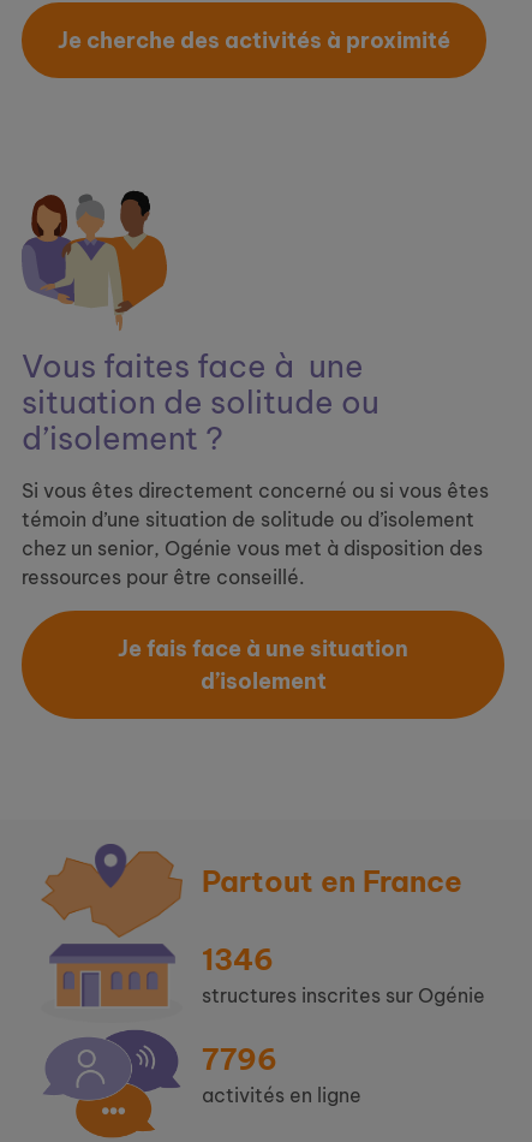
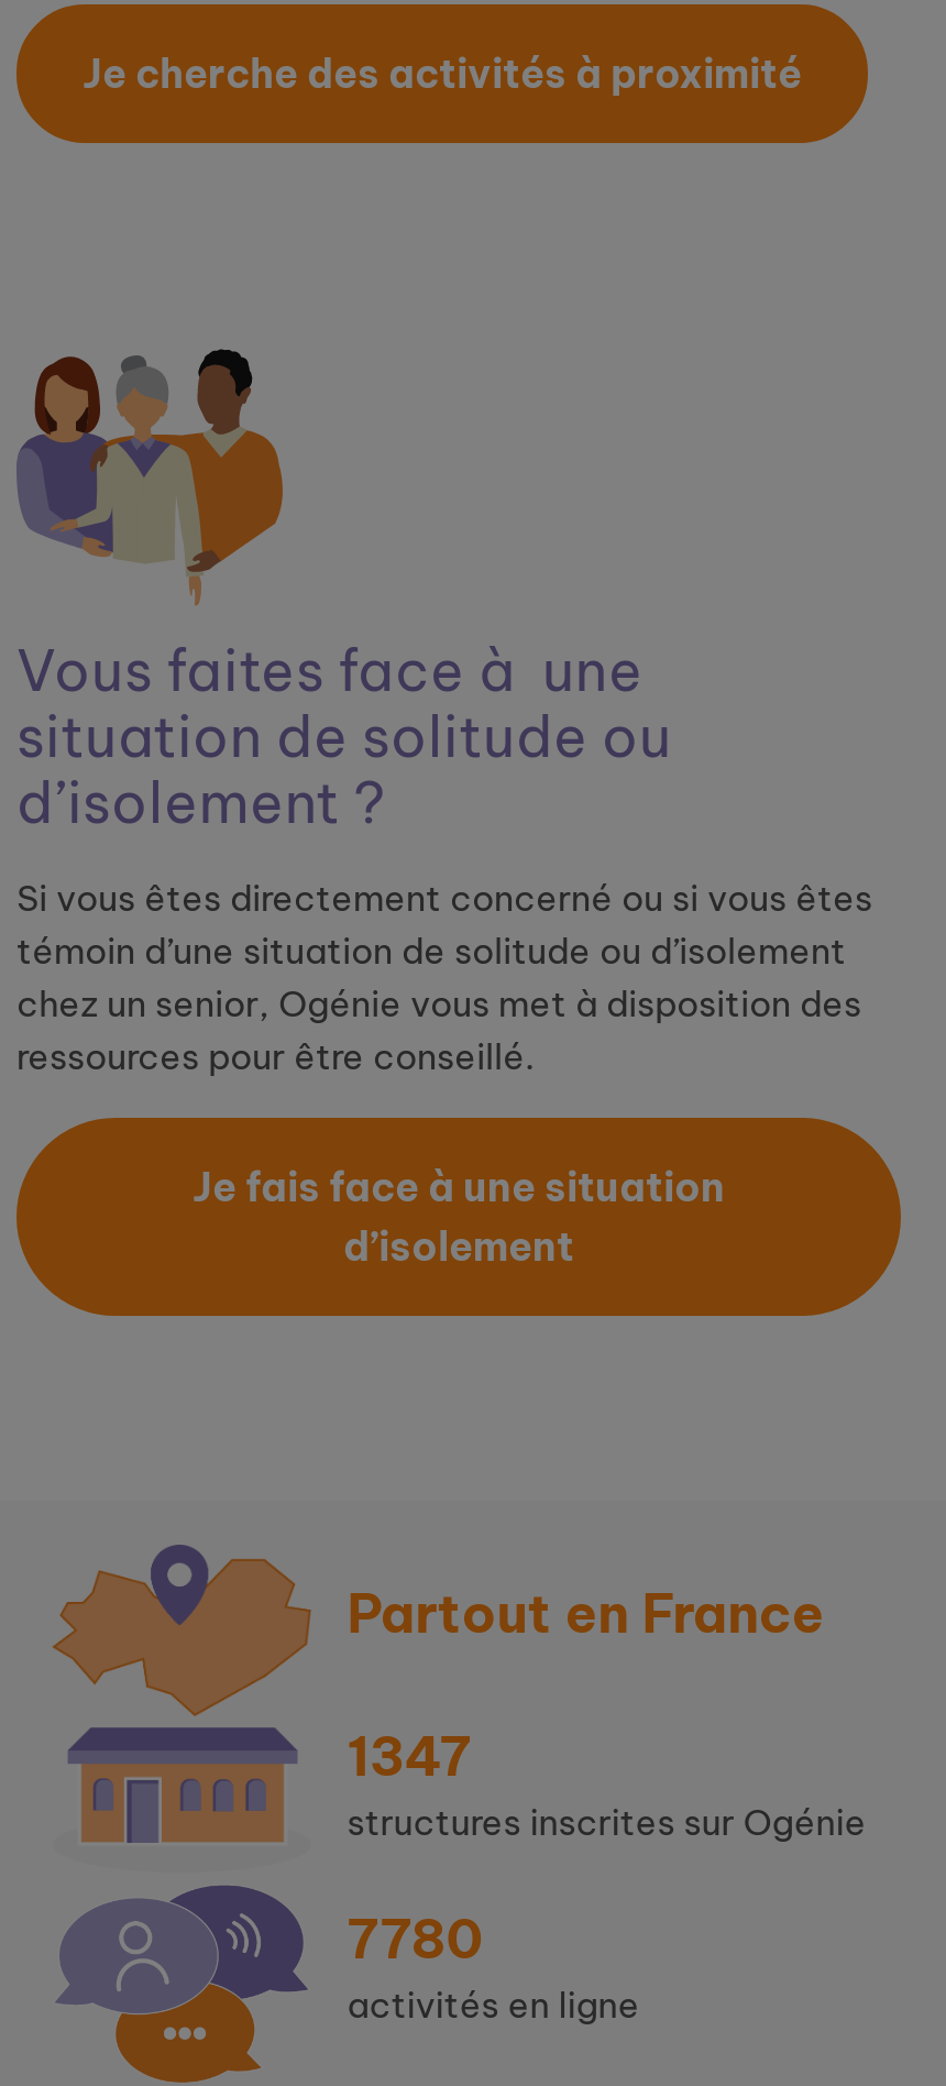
[202,941,274,977] 1346 -> [347,1722,470,1789] 1347
[202,1041,278,1077] 7796 -> [347,1906,483,1972] 7780

